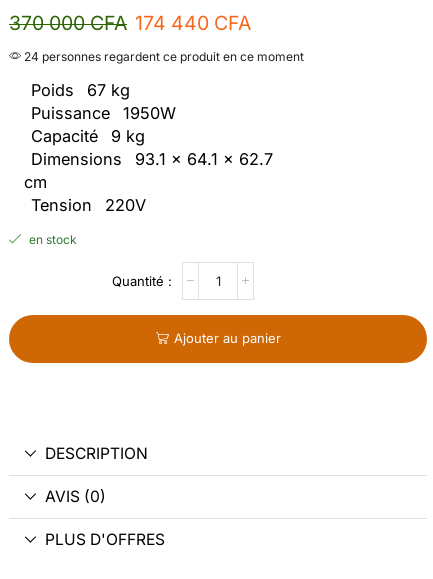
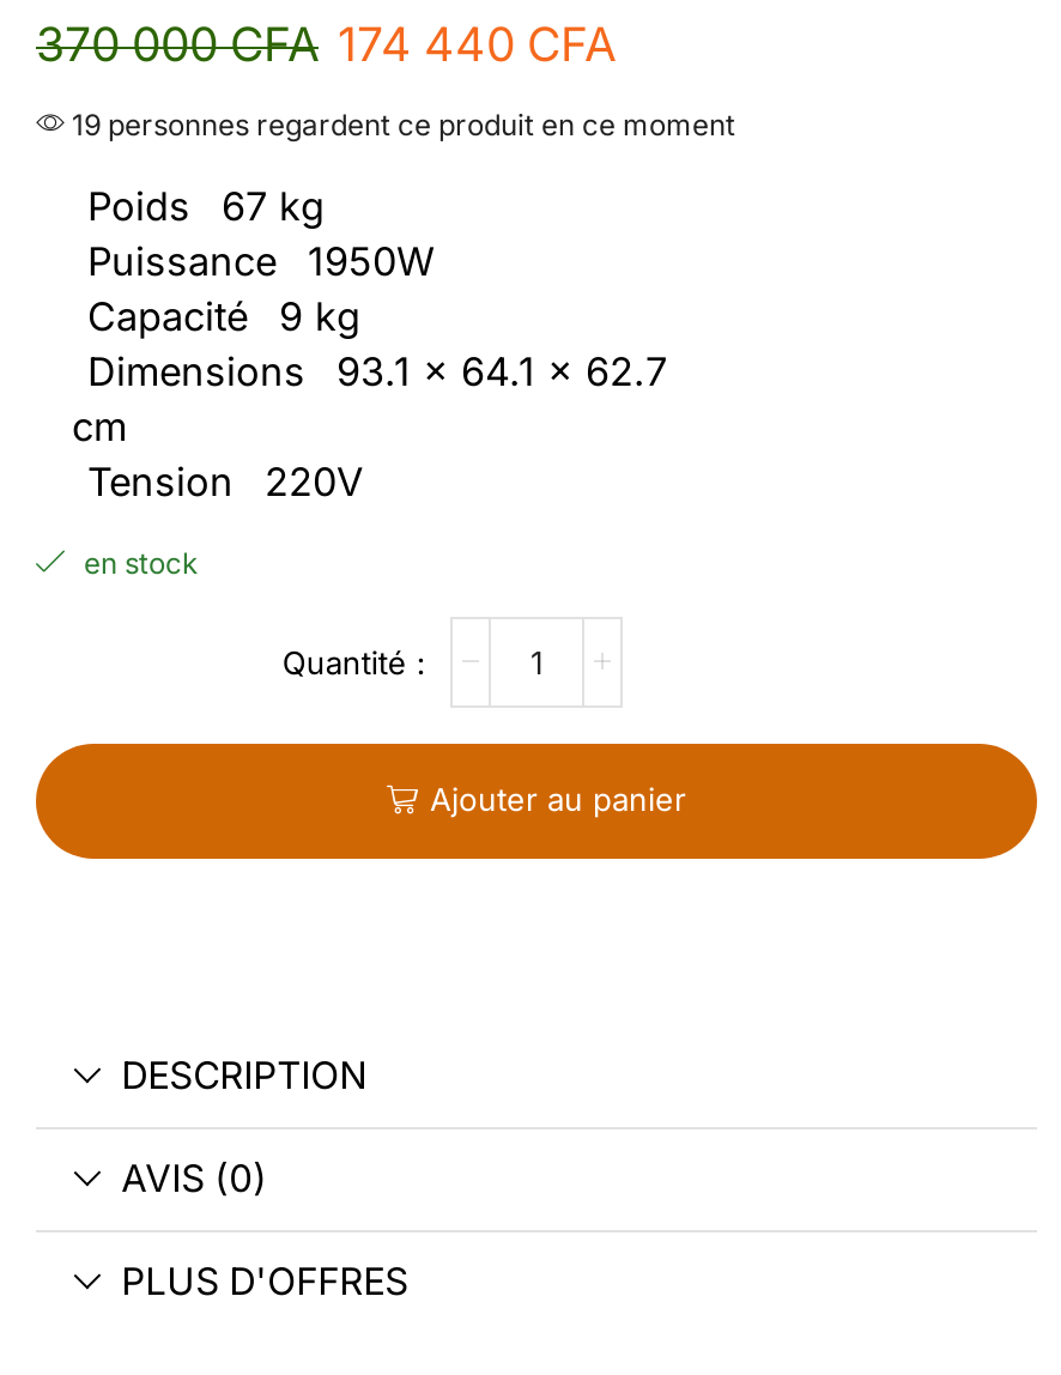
[21,49,304,64] 24 personnes regardent ce produit en ce moment -> [65,106,735,142] 19 personnes regardent ce produit en ce moment

